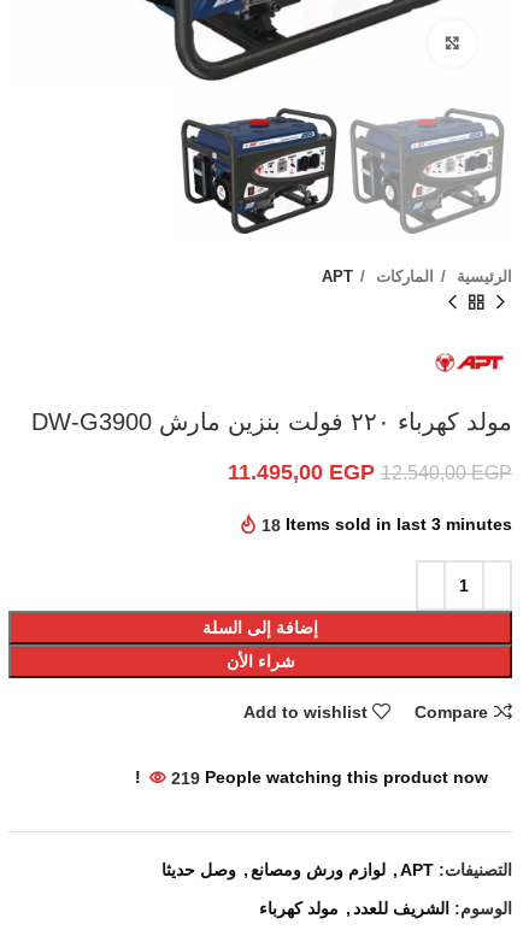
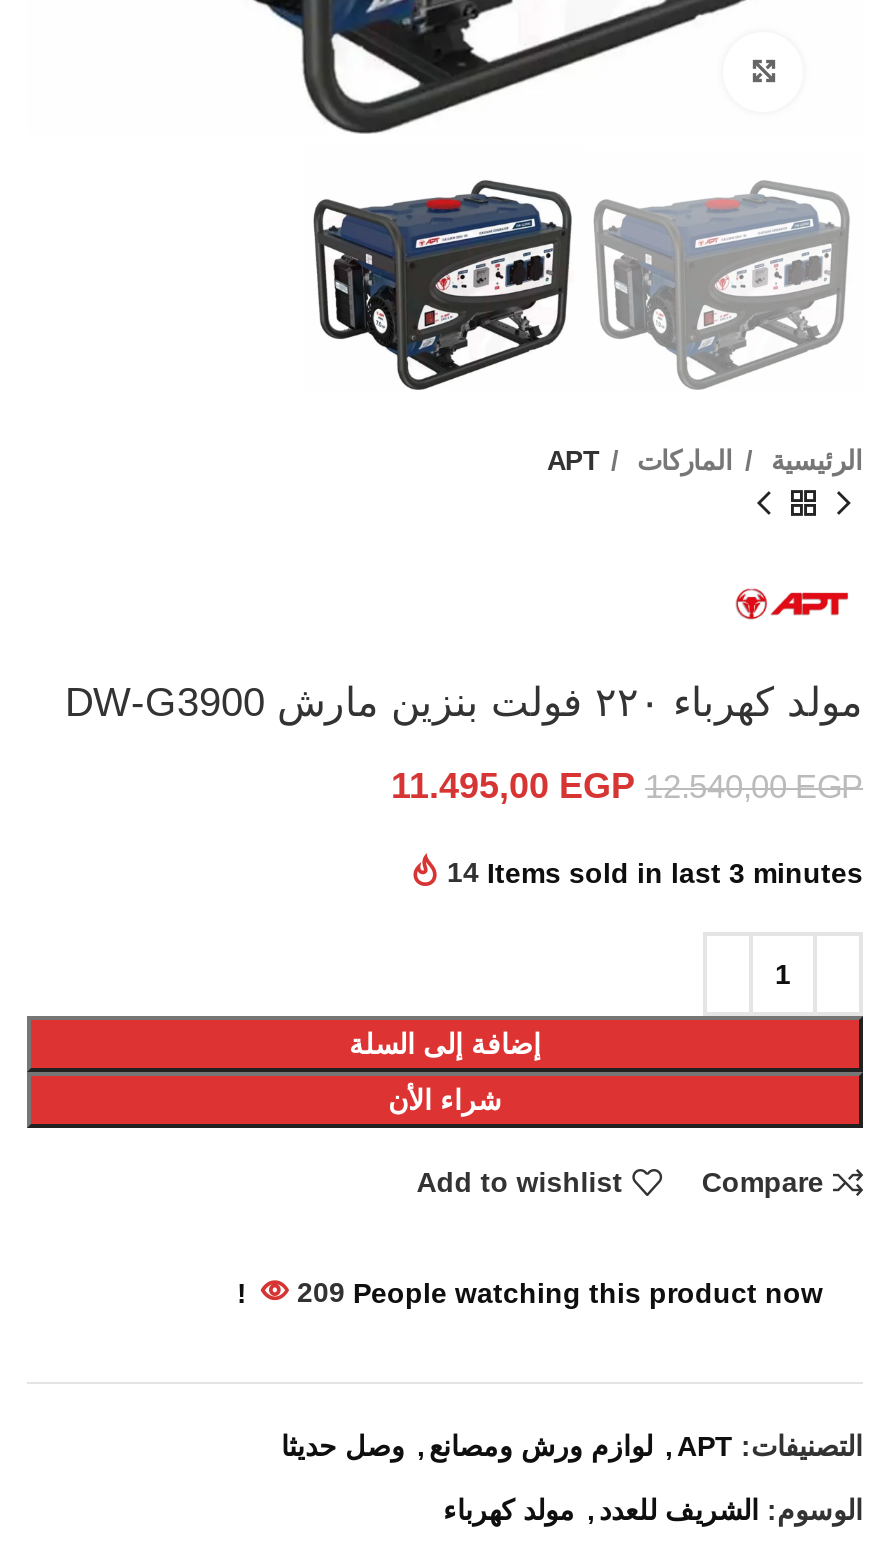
[261,515,512,535] 18 Items sold in last 3 minutes -> [447,856,863,888] 14 Items sold in last 3 minutes
[171,768,488,788] 219 People watching this product now! -> [297,1276,823,1308] 209 People watching this product now!

